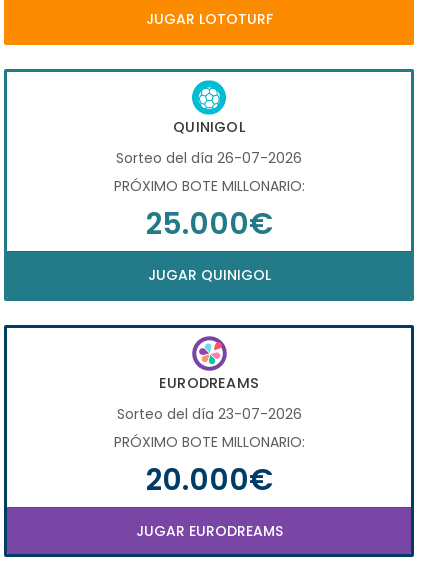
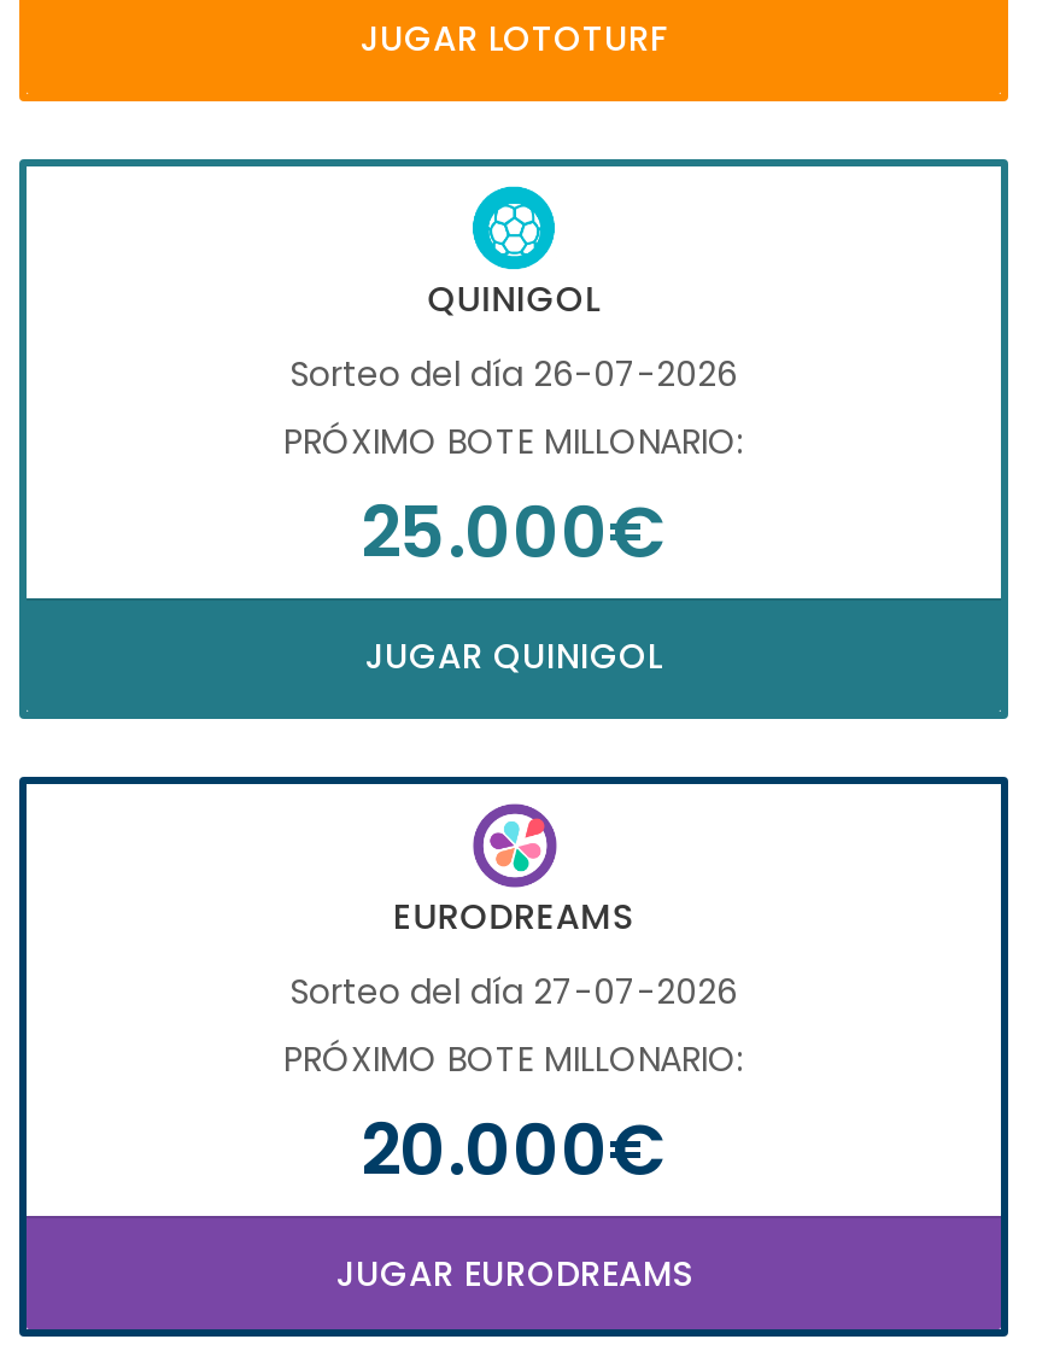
[116,404,301,424] Sorteo del día 23-07-2026 -> [289,967,738,1015] Sorteo del día 27-07-2026

